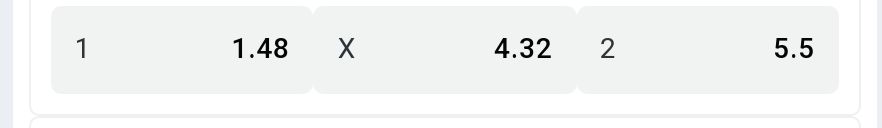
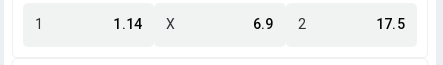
[232,32,356,64] 1.48 X -> [113,16,176,32] 1.14 X
[494,32,617,64] 4.32 2 -> [253,16,306,32] 6.9 2
[773,32,815,64] 5.5 -> [376,16,405,32] 17.5

